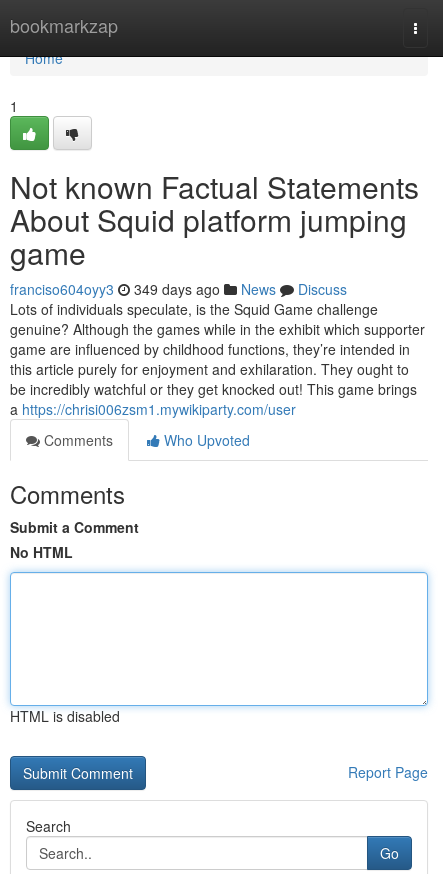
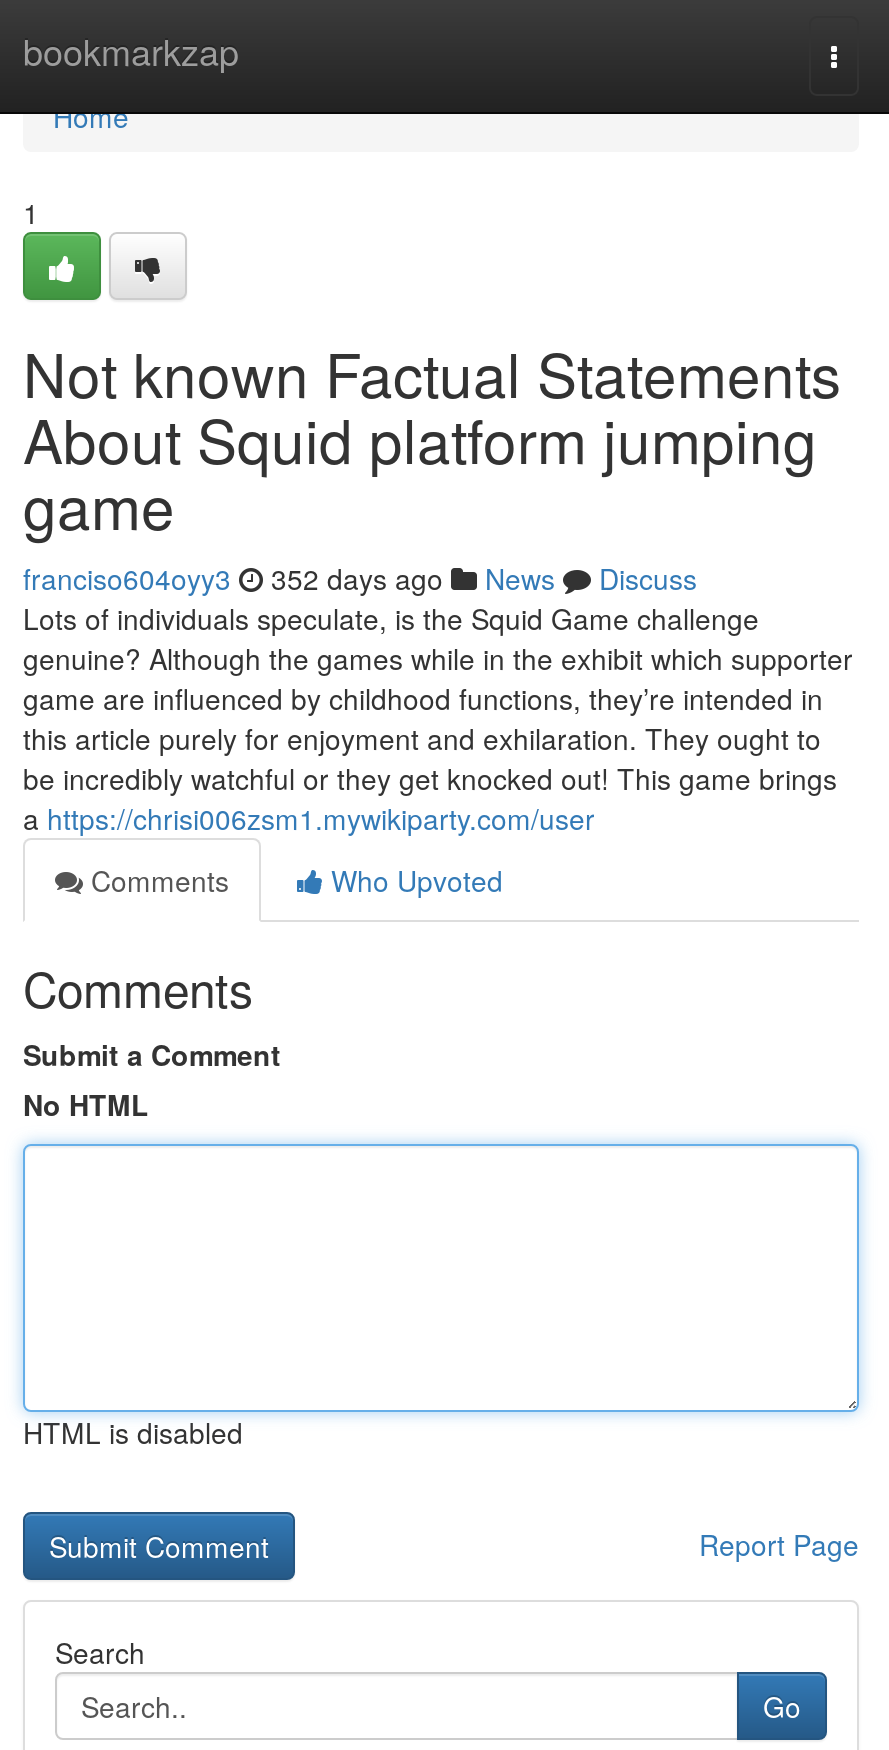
[10,279,347,299] franciso604oyy3 349 days ago News Discuss -> [23,558,697,598] franciso604oyy3 352 days ago News Discuss

